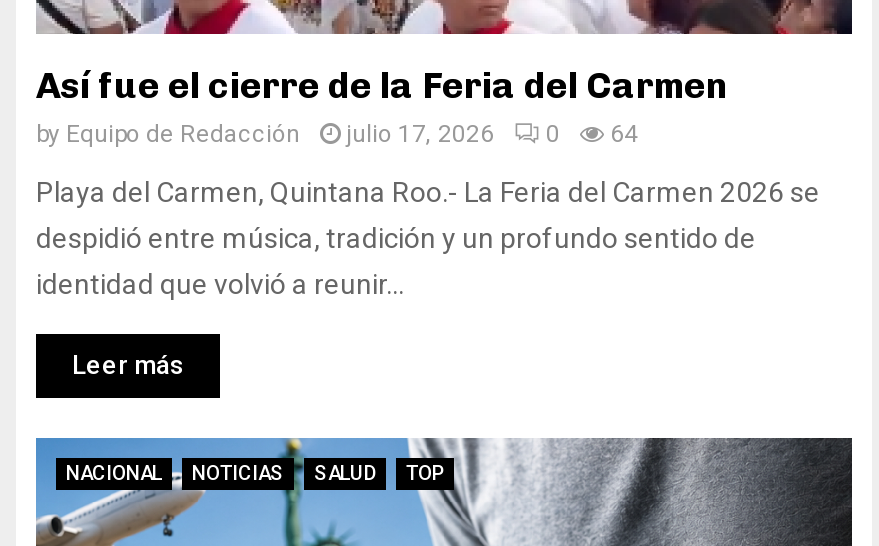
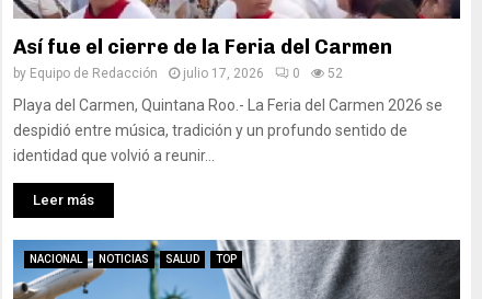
[36,121,638,149] by Equipo de Redacción julio 17, 2026 0 64 -> [13,66,343,81] by Equipo de Redacción julio 17, 2026 0 52

